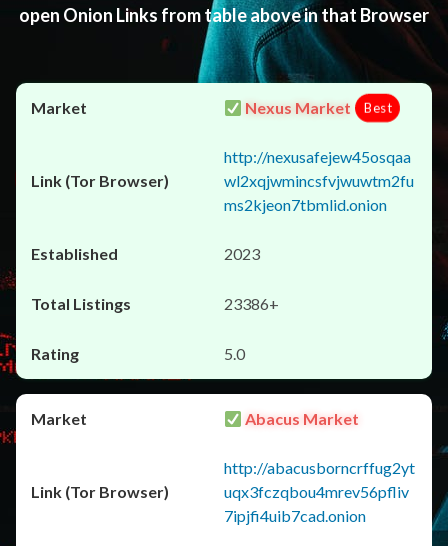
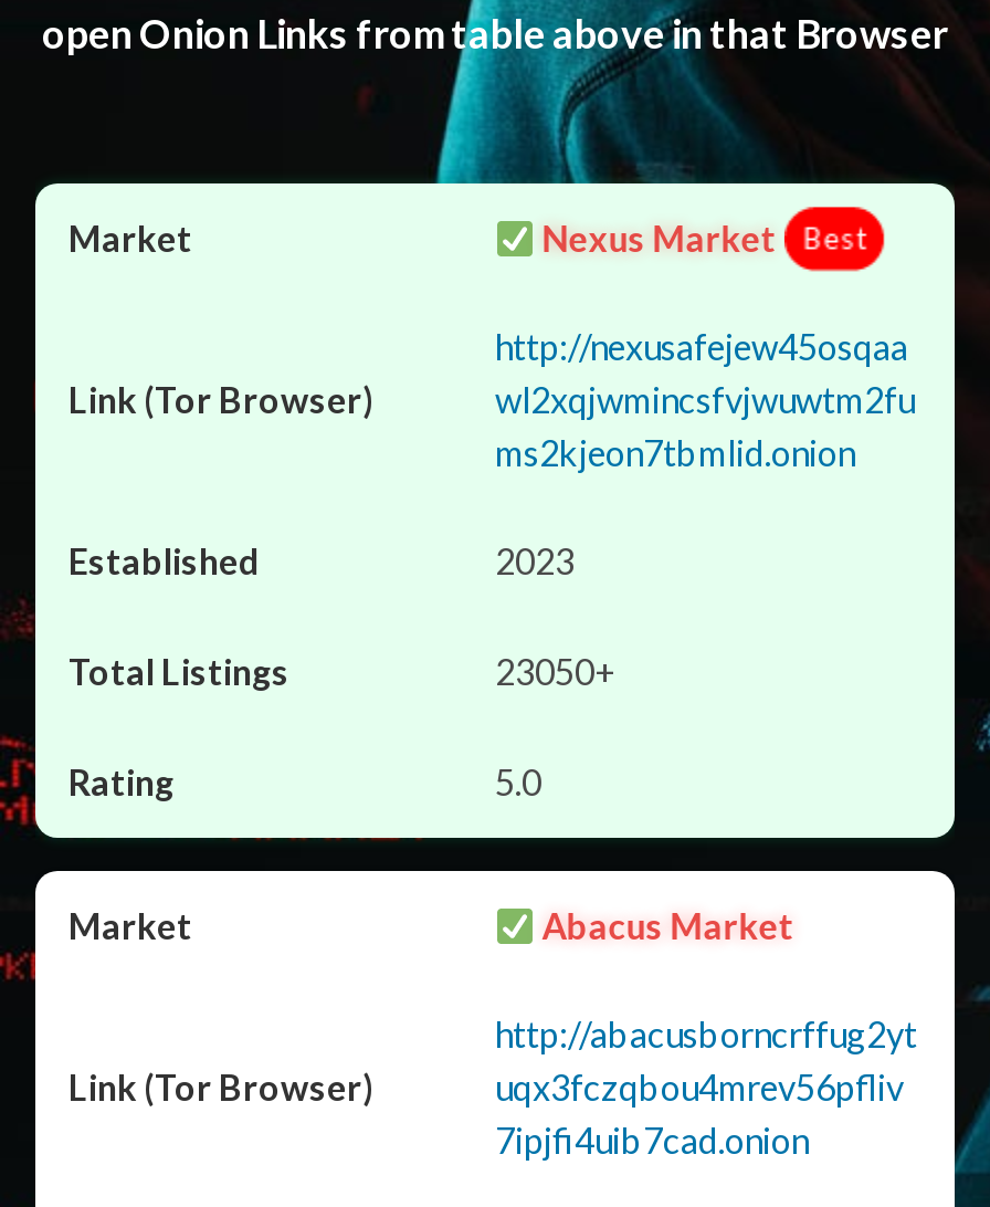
[224,294,279,313] 23386+ -> [495,650,617,692] 23050+

